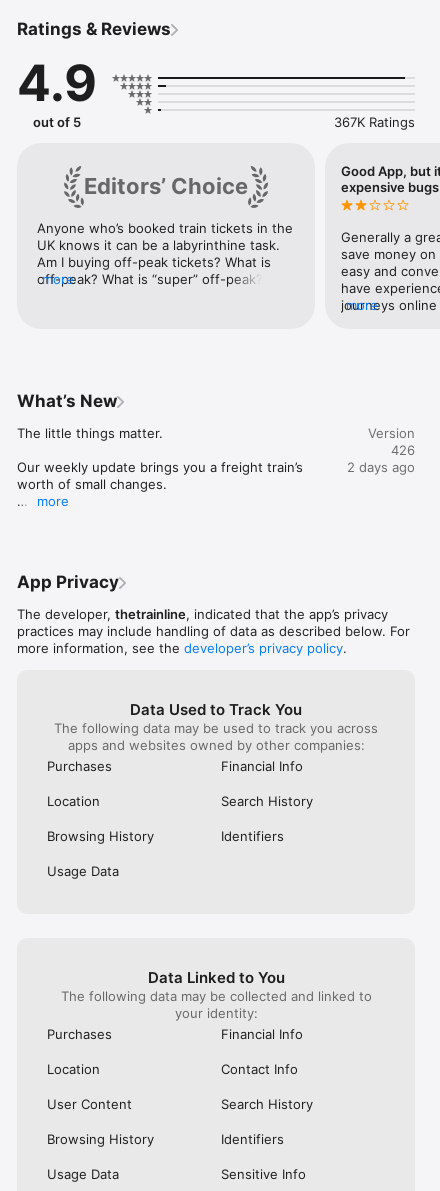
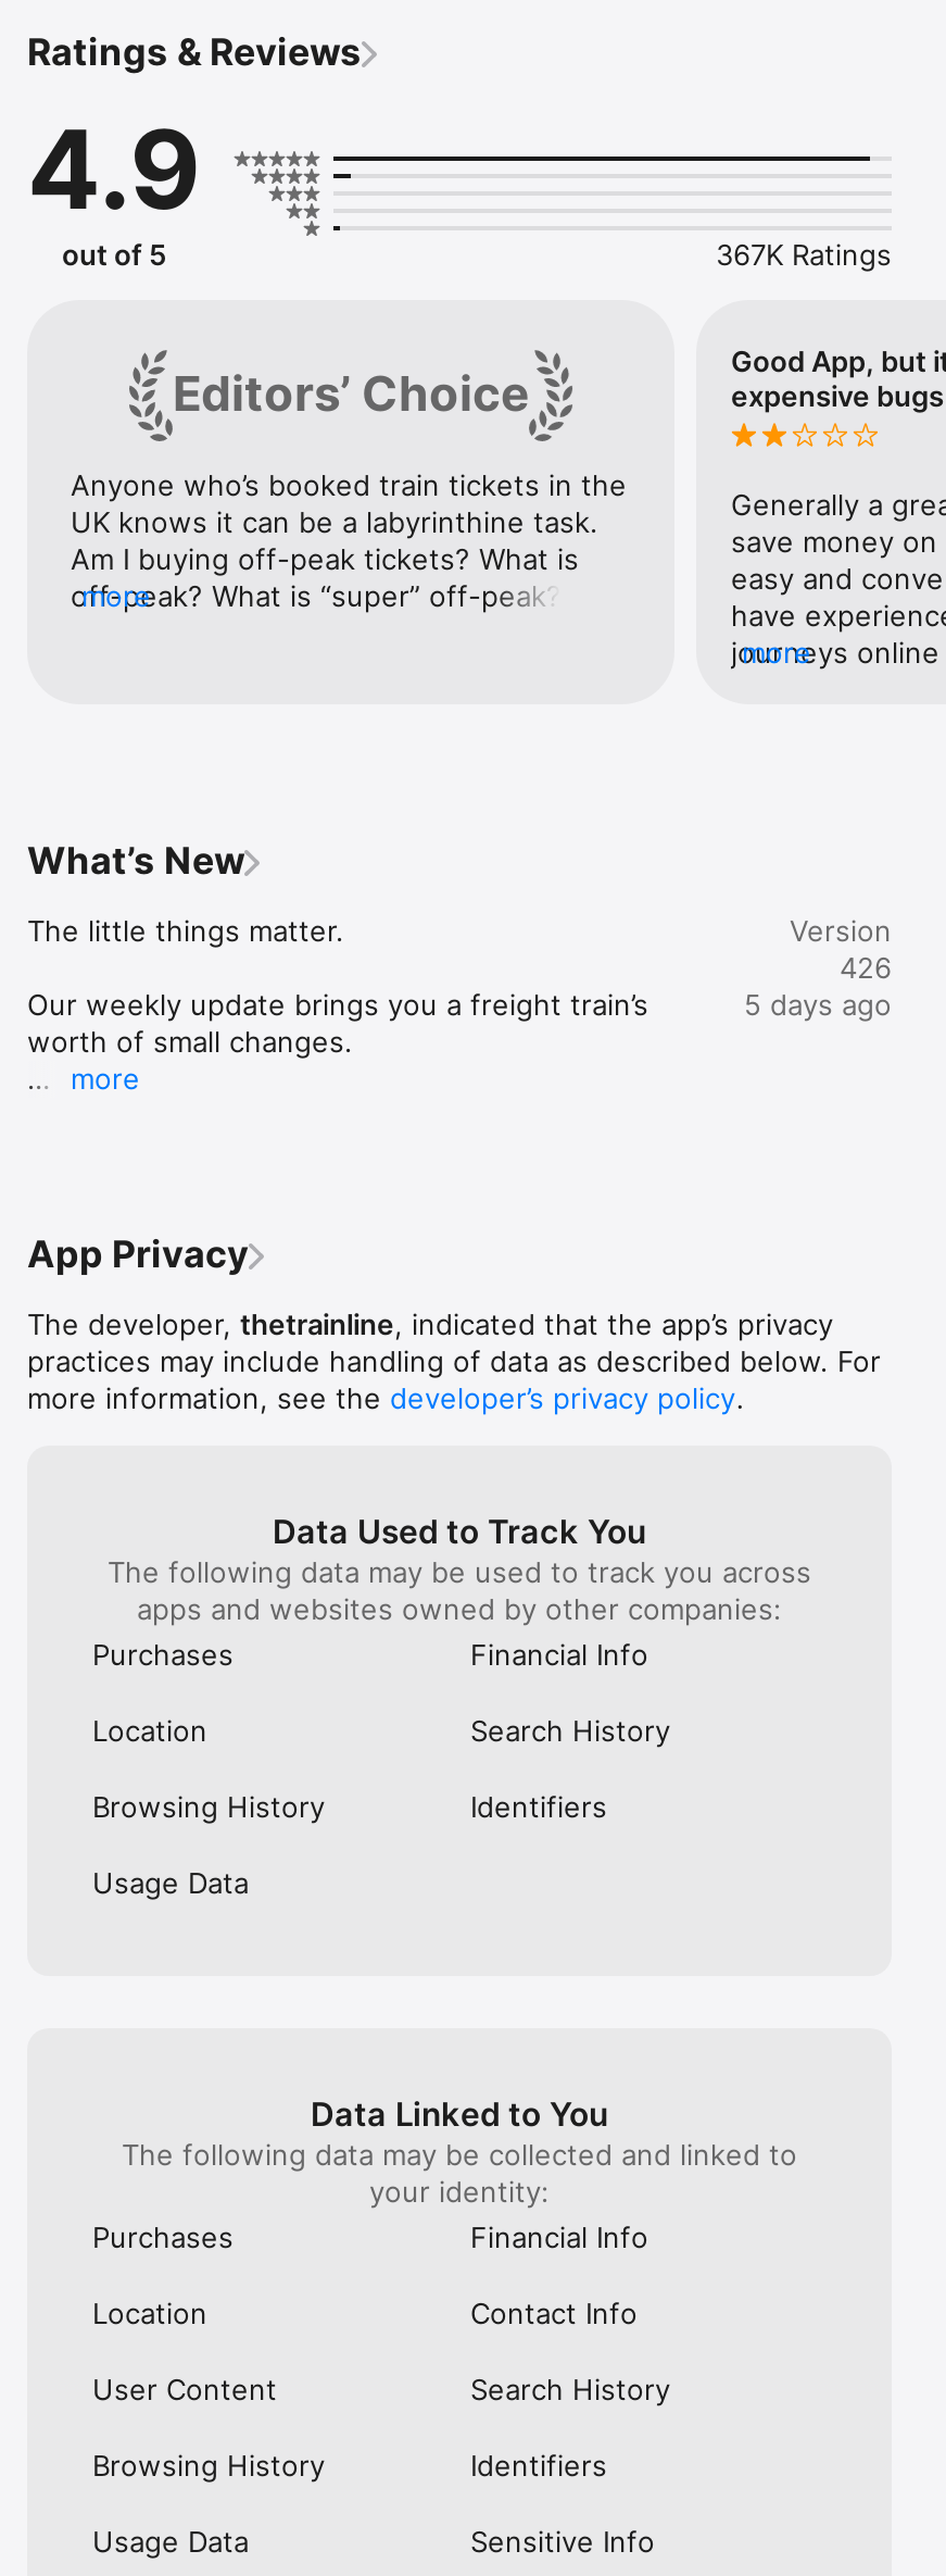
[347,459,415,475] 2 days ago -> [744,986,892,1021] 5 days ago

